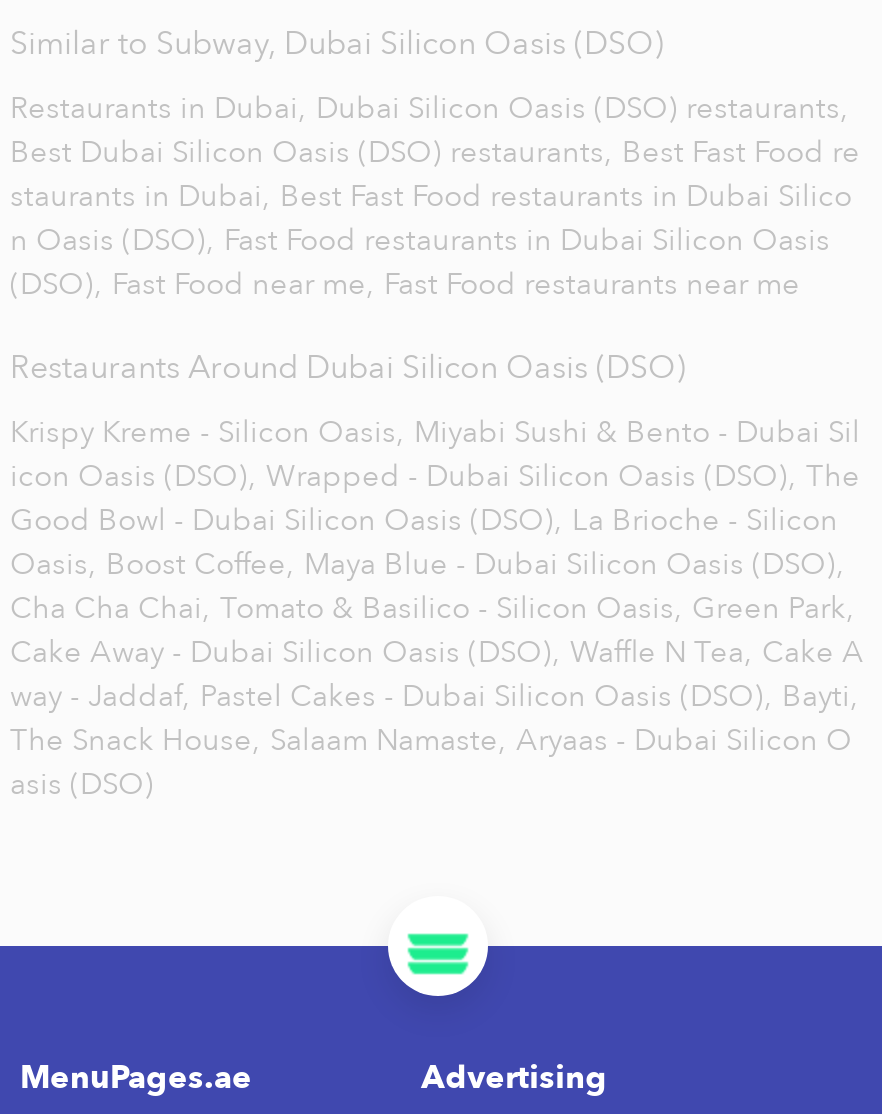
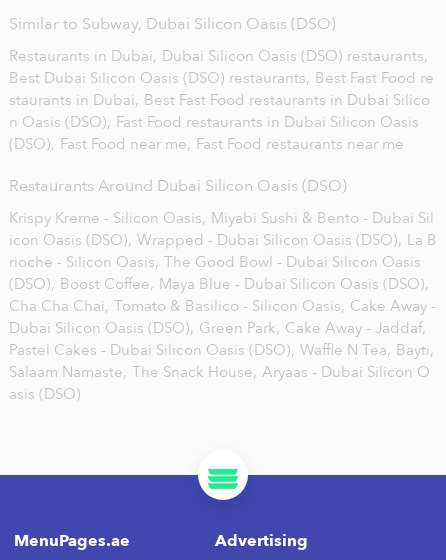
[10,456,864,760] icon Oasis (DSO), Wrapped - Dubai Silicon Oasis (DSO), The | Good Bowl - Dubai Silicon Oasis (DSO), La Brioche - Silicon | Oasis, Boost Coffee, Maya Blue - Dubai Silicon Oasis (DSO), | Cha Cha Chai, Tomato & Basilico - Silicon Oasis, Green Park, | Cake Away - Dubai Silicon Oasis (DSO), Waffle N Tea, Cake A | way - Jaddaf, Pastel Cakes - Dubai Silicon Oasis (DSO), Bayti, | The Snack House, Salaam Namaste, Aryaas - Dubai Silicon O -> [9,230,437,382] icon Oasis (DSO), Wrapped - Dubai Silicon Oasis (DSO), La B | rioche - Silicon Oasis, The Good Bowl - Dubai Silicon Oasis | (DSO), Boost Coffee, Maya Blue - Dubai Silicon Oasis (DSO), | Cha Cha Chai, Tomato & Basilico - Silicon Oasis, Cake Away - | Dubai Silicon Oasis (DSO), Green Park, Cake Away - Jaddaf, | Pastel Cakes - Dubai Silicon Oasis (DSO), Waffle N Tea, Bayti, | Salaam Namaste, The Snack House, Aryaas - Dubai Silicon O

